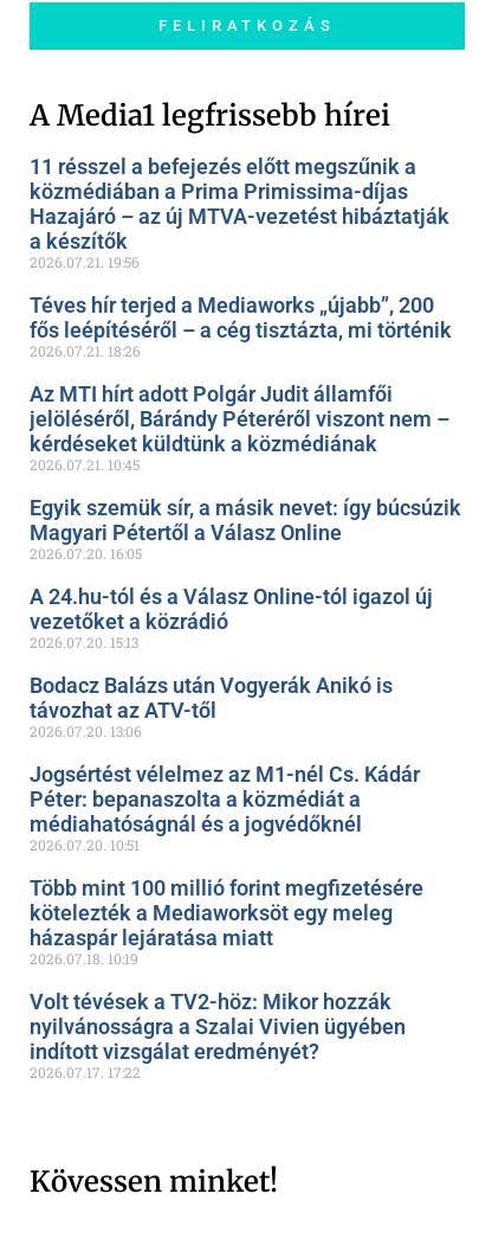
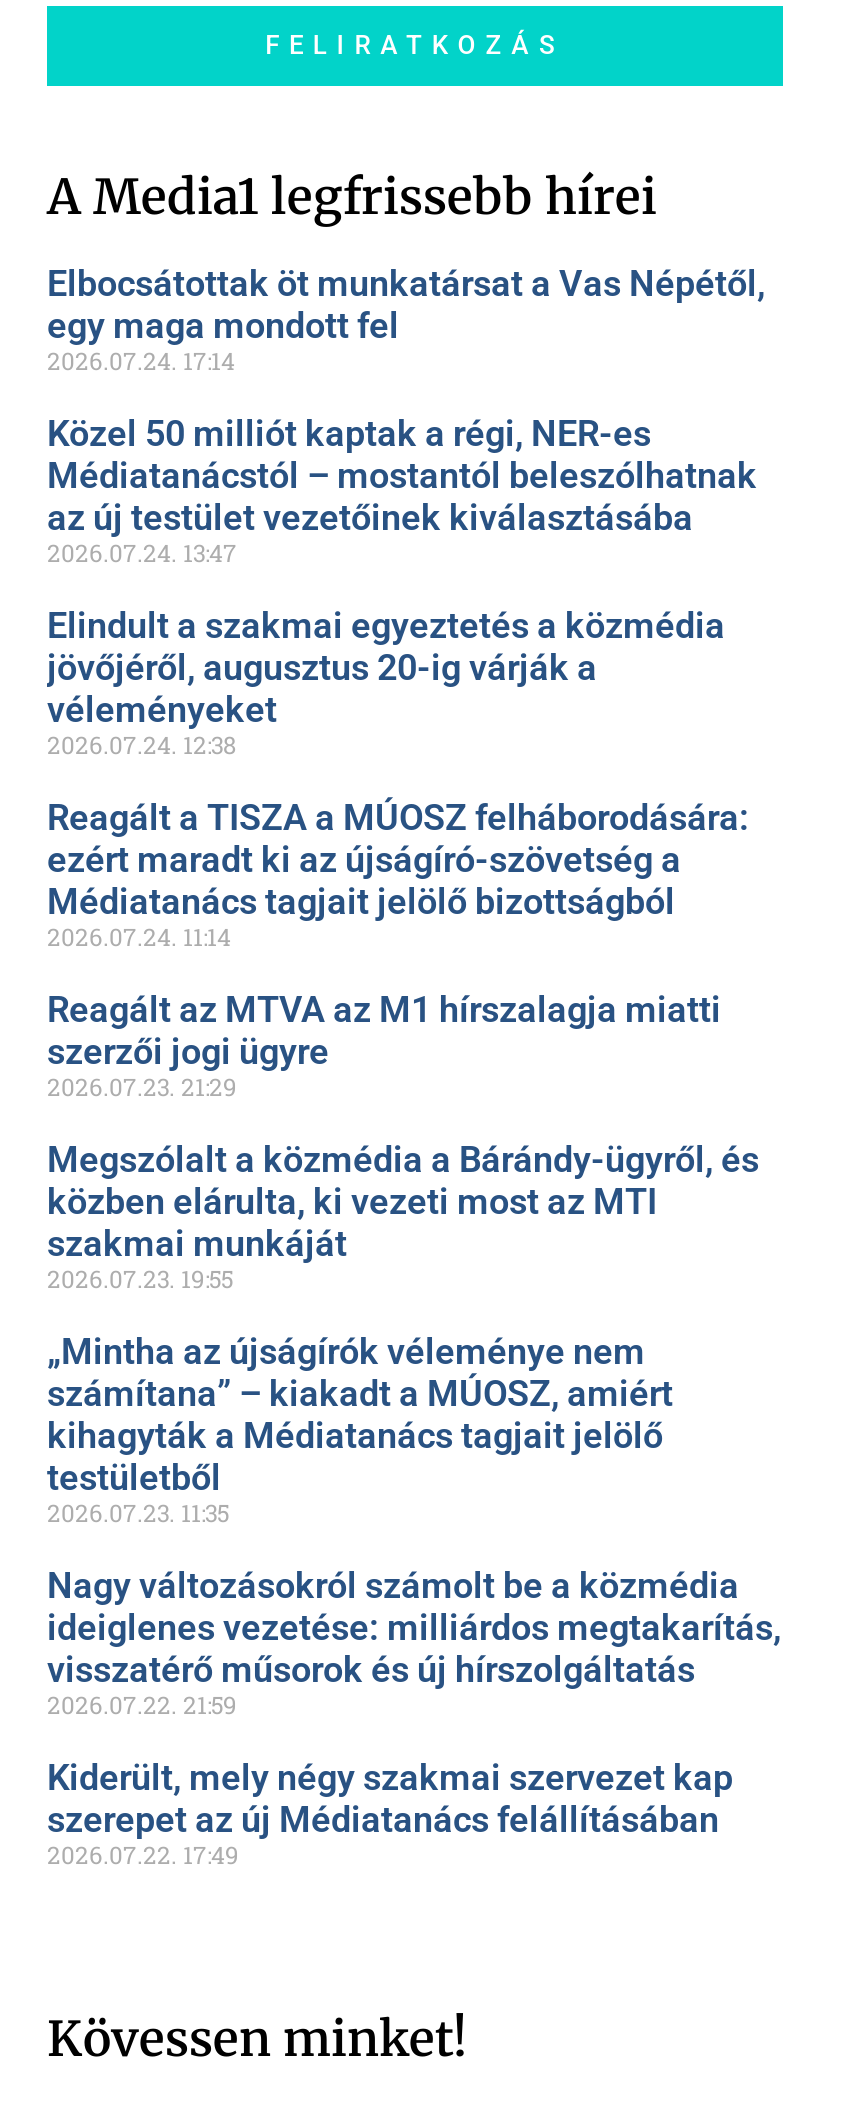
[30,154,449,271] 11 résszel a befejezés előtt megszűnik a | közmédiában a Prima Primissima-díjas | Hazajáró – az új MTVA-vezetést hibáztatják | a készítők | 2026.07.21. 19:56 -> [47,261,765,375] Elbocsátottak öt munkatársat a Vas Népétől, | egy maga mondott fel | 2026.07.24.17:14
[30,292,452,360] Téves hír terjed a Mediaworks „újabb”, 200 | fős leépítéséről – a cég tisztázta, mi történik | 2026.07.21. 18:26 -> [47,411,757,567] Közel 50 milliót kaptak a régi, NER-es | Médiatanácstól – mostantól beleszólhatnak | az új testület vezetőinek kiválasztásába | 2026.07.24. 13:47
[30,381,449,473] Az MTI hírt adott Polgár Judit államfői | jelöléséről, Bárándy Péteréről viszont nem – | kérdéseket küldtünk a közmédiának | 2026.07.21. 10:45 -> [47,603,725,759] Elindult a szakmai egyeztetés a közmédia | jövőjéről, augusztus 20-ig várják a | véleményeket | 2026.07.24. 12:38
[30,495,461,562] Egyik szemük sír, a másik nevet: így búcsúzik | Magyari Pétertől a Válasz Online | 2026.07.20. 16:05 -> [47,795,749,951] Reagált a TISZA a MÚOSZ felháborodására: | ezért maradt ki az újságíró-szövetség a | Médiatanács tagjait jelölő bizottságból | 2026.07.24. 11:14
[30,584,433,651] A 24.hu-tól és a Válasz Online-tól igazol új | vezetőket a közrádió | 2026.07.20.15:13 -> [47,987,721,1101] Reagált az MTVA az M1 hírszalagja miatti | szerzői jogi ügyre | 2026.07.23.21:29
[30,672,393,740] Bodacz Balázs után Vogyerák Anikó is | távozhat az ATV-től | 2026.07.20. 13:06 -> [47,1137,759,1293] Megszólalt a közmédia a Bárándy-ügyről, és | közben elárulta, ki vezeti most az MTI | szakmai munkáját | 2026.07.23. 19:55
[30,761,420,854] Jogsértést vélelmez az M1-nél Cs. Kádár | Péter: bepanaszolta a közmédiát a | médiahatóságnál és a jogvédőknél | 2026.07.20. 10:51 -> [47,1329,673,1527] „Mintha az újságírók véleménye nem | számítana” – kiakadt a MÚOSZ, amiért | kihagyták a Médiatanács tagjait jelölő | testületből | 2026.07.23. 11:35
[30,875,423,967] Több mint 100 millió forint megfizetésére | kötelezték a Mediaworksöt egy meleg | házaspár lejáratása miatt | 2026.07.18. 10:19 -> [47,1563,781,1719] Nagy változásokról számolt be a közmédia | ideiglenes vezetése: milliárdos megtakarítás, | visszatérő műsorok és új hírszolgáltatás | 2026.07.22. 21:59
[30,989,406,1081] Volt tévések a TV2-höz: Mikor hozzák | nyilvánosságra a Szalai Vivien ügyében | indított vizsgálat eredményét? | 2026.07.17. 17:22 -> [47,1755,733,1869] Kiderült, mely négy szakmai szervezet kap | szerepet az új Médiatanács felállításában | 2026.07.22. 17:49

